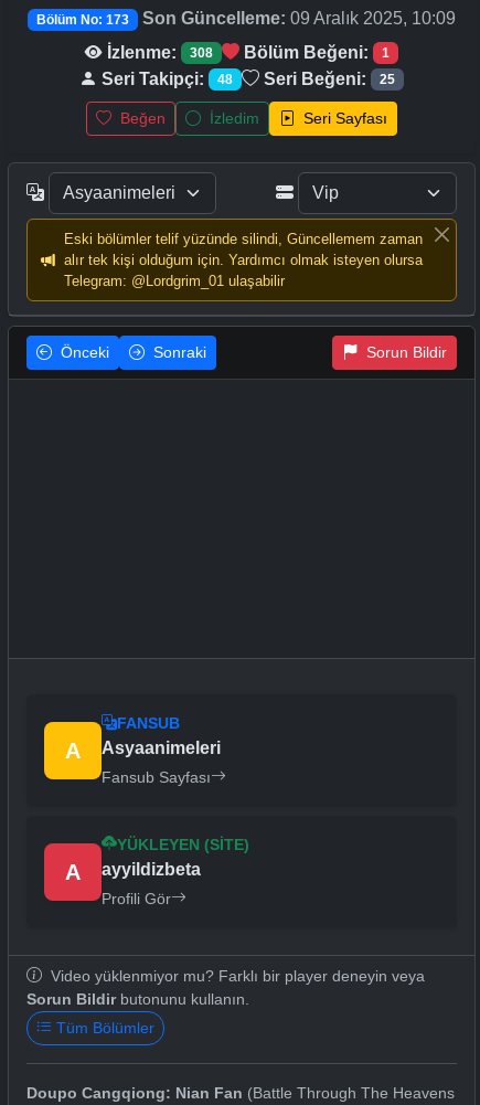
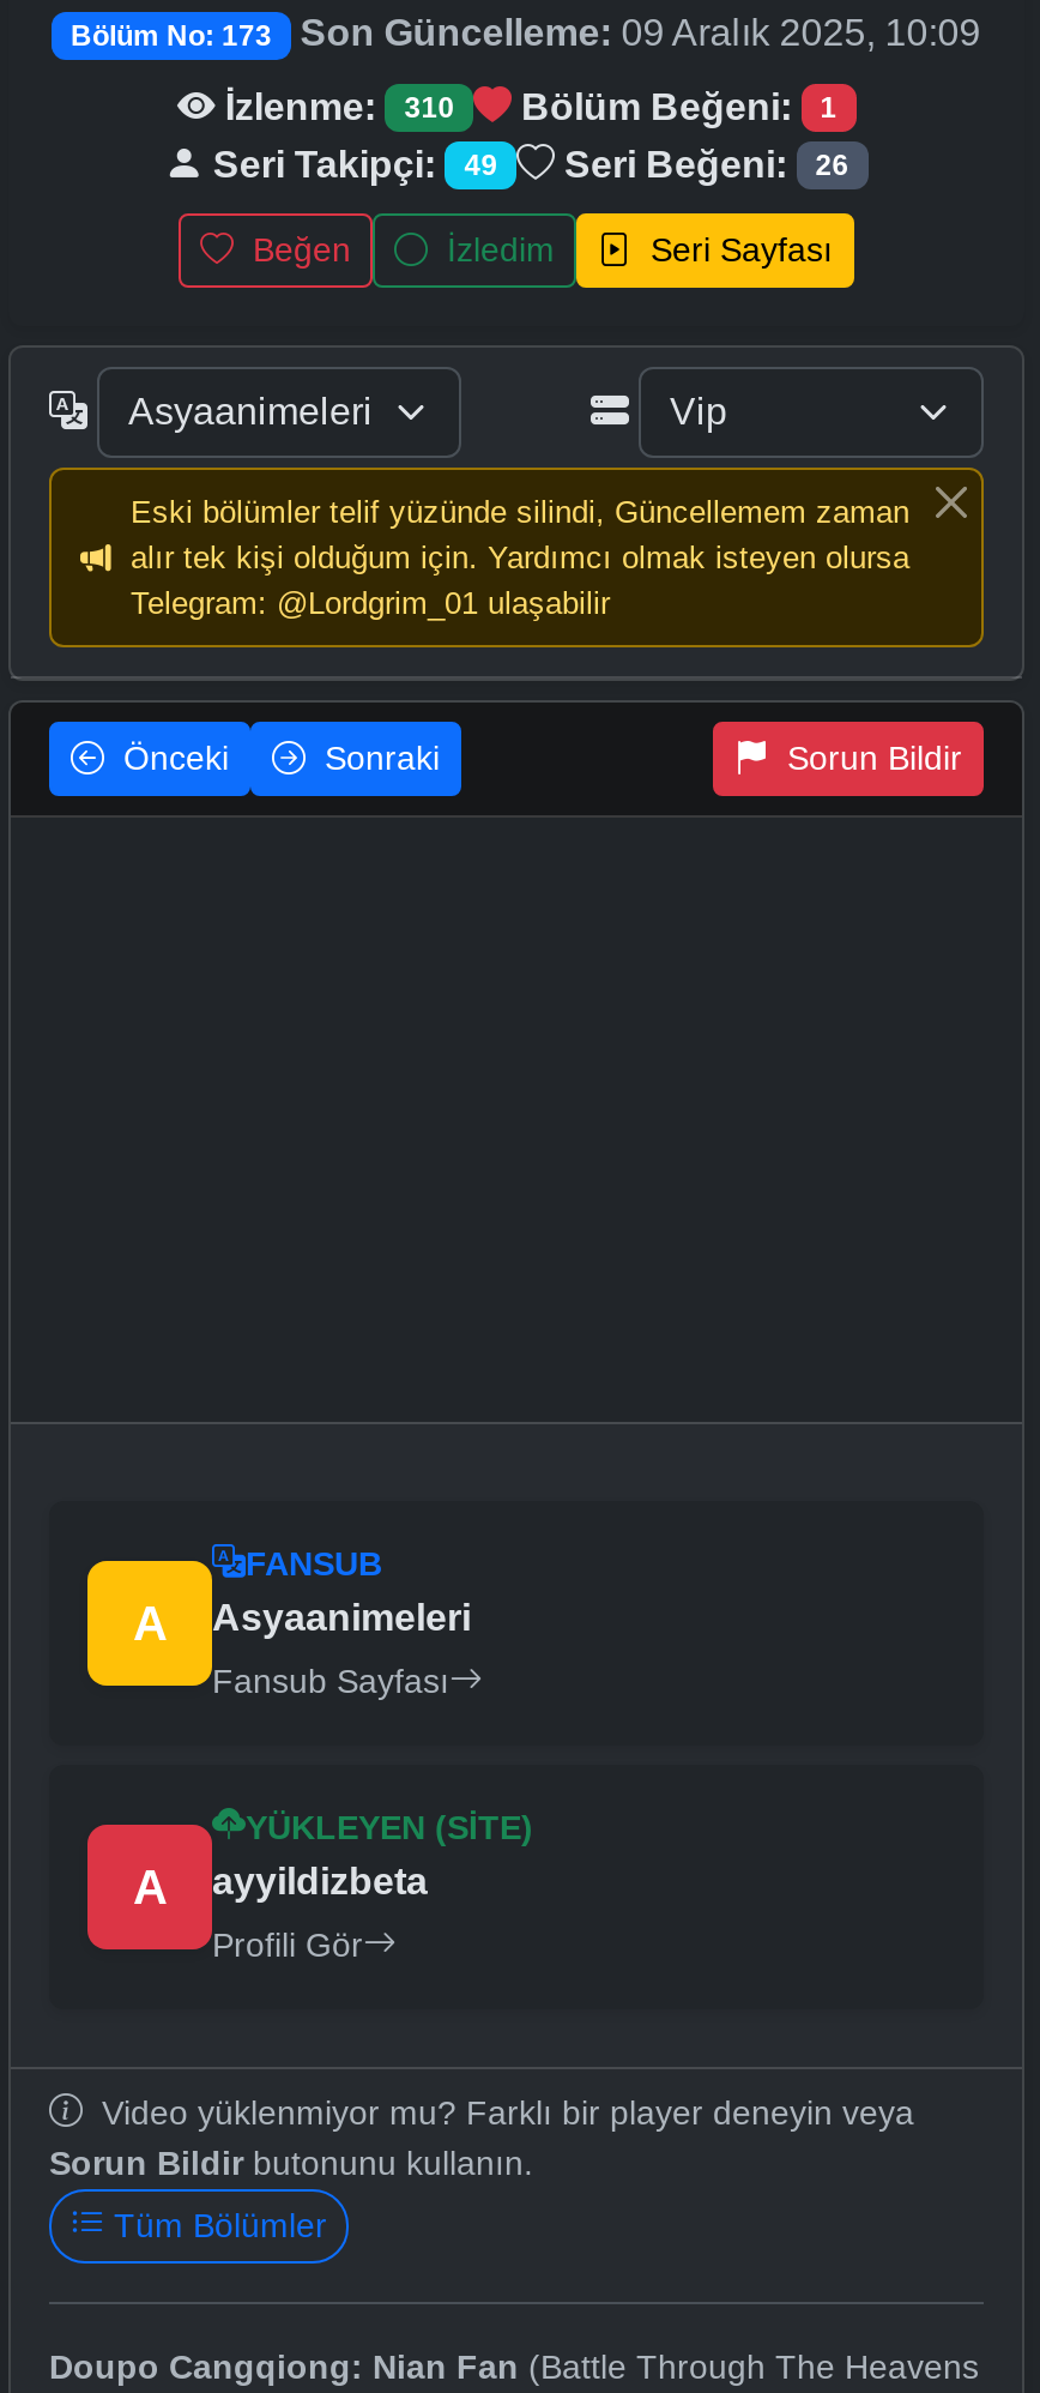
[107,43,389,62] İzlenme: 308 Bölüm Beğeni: 1 -> [225,87,837,128] İzlenme: 310 Bölüm Beğeni: 1
[218,72,233,87] 48 -> [464,149,498,183] 49
[379,72,395,87] 25 -> [815,149,849,183] 26

